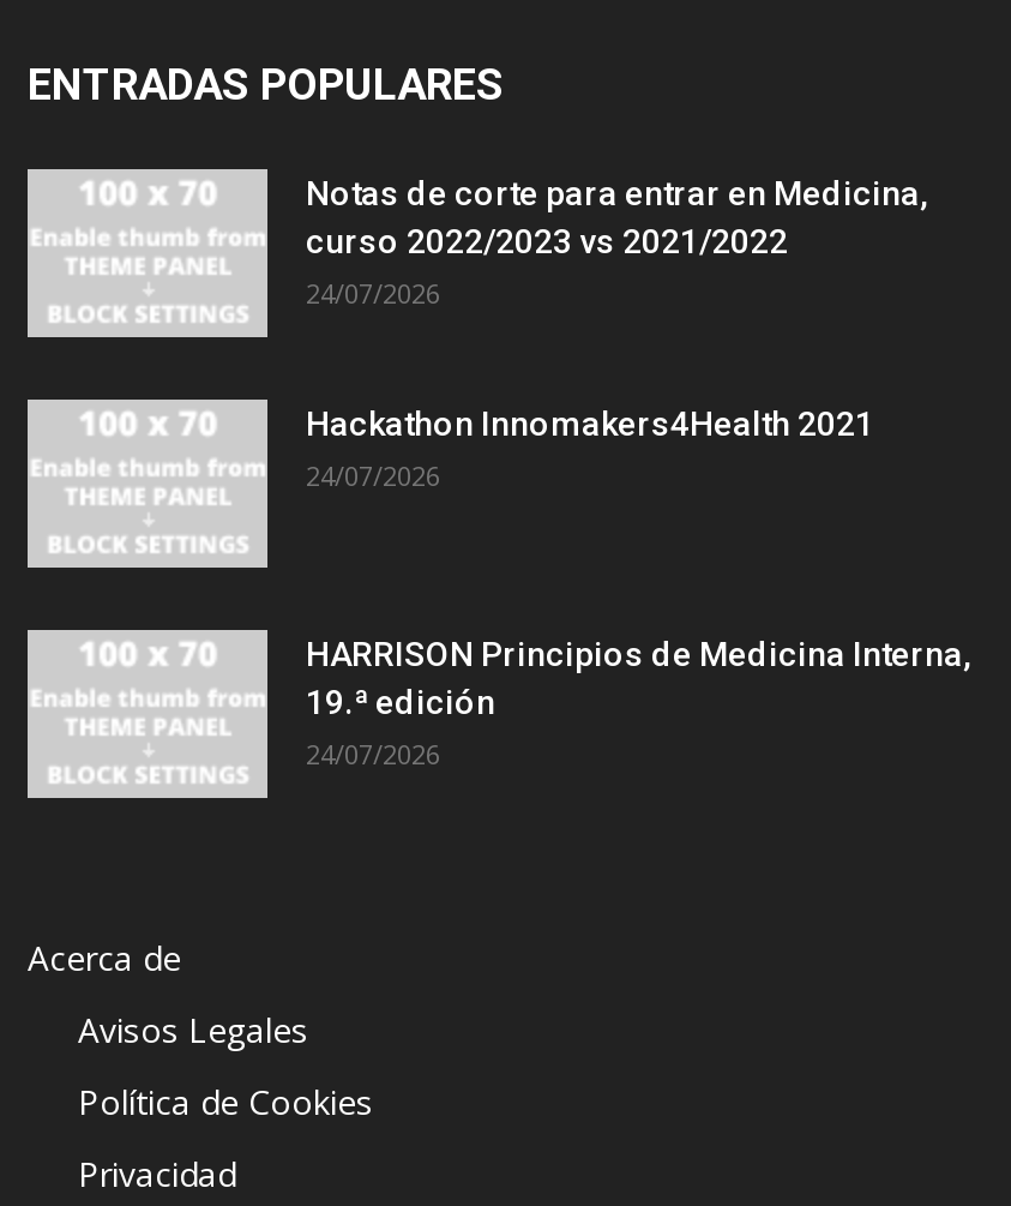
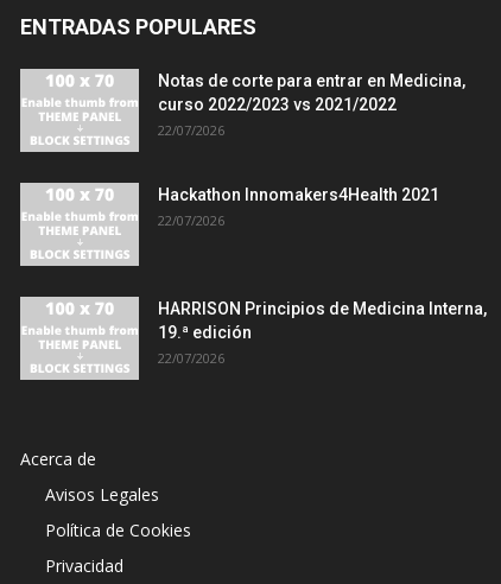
[306,274,440,310] 24/07/2026 -> [158,121,224,139] 22/07/2026
[306,457,440,493] 24/07/2026 -> [158,211,224,229] 22/07/2026
[306,735,440,771] 24/07/2026 -> [158,349,224,367] 22/07/2026

